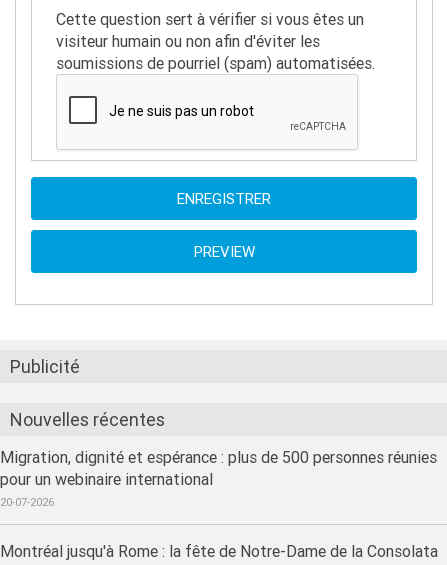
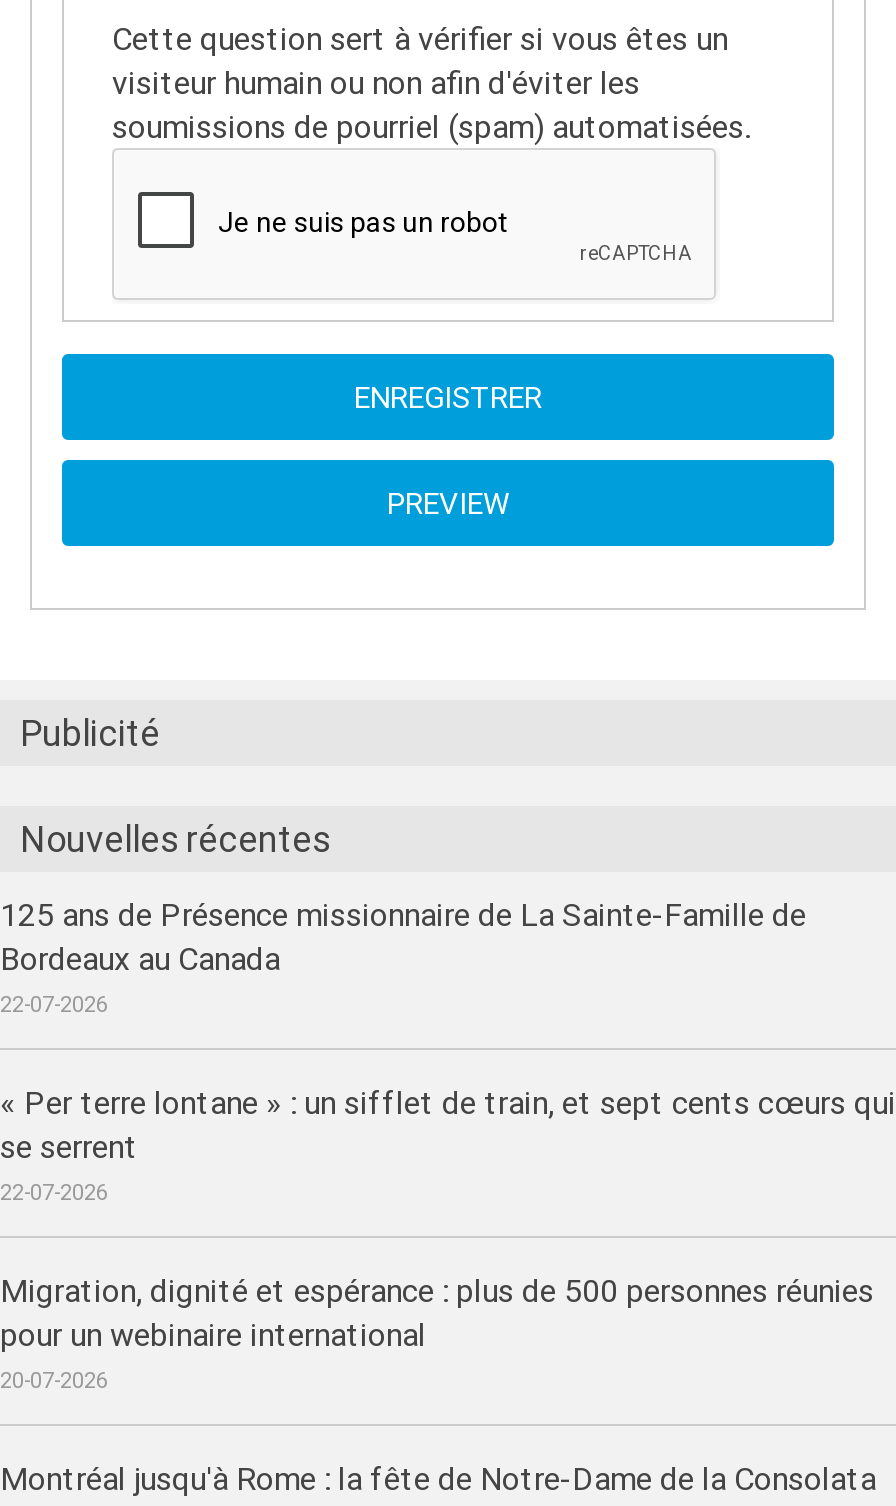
none -> [0,893,896,1205] 125 ans de Présence missionnaire de La Sainte-Famille de | Bordeaux au Canada | 22-07-2026 | « Per terre lontane » : un sifflet de train, et sept cents cœurs qui | se serrent | 22-07-2026

